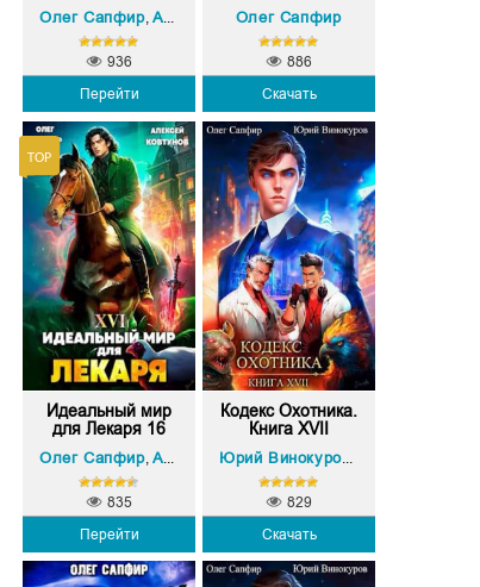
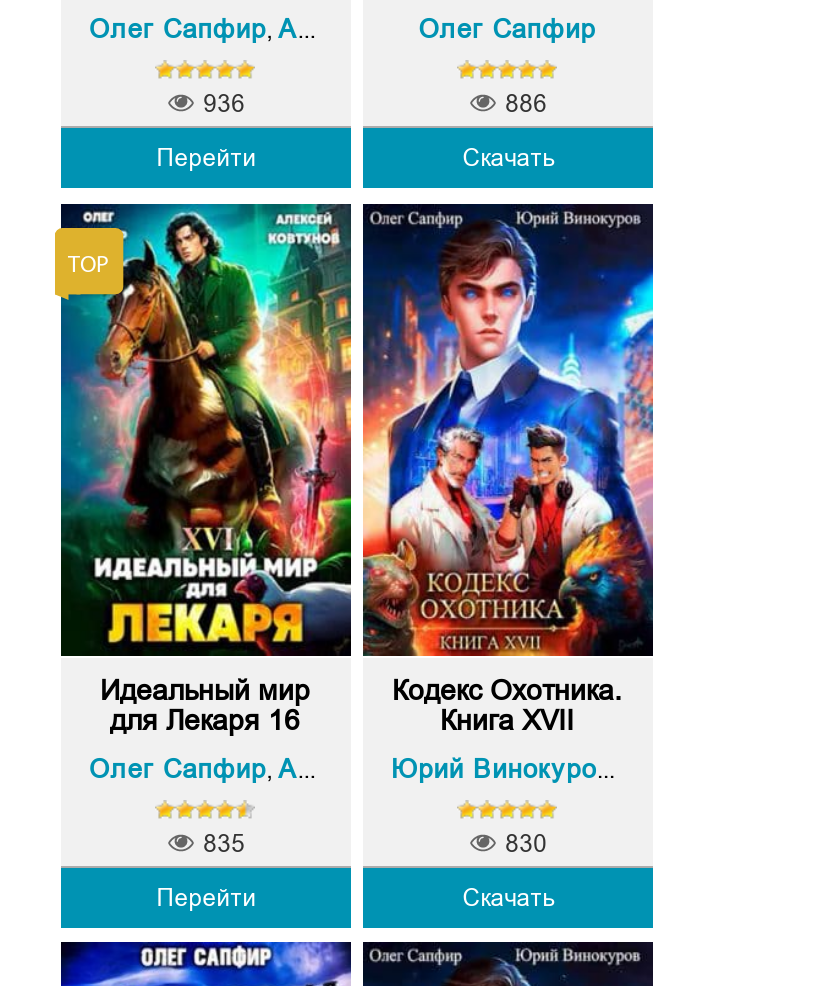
[287,494,312,511] 829 -> [505,830,547,858] 830

